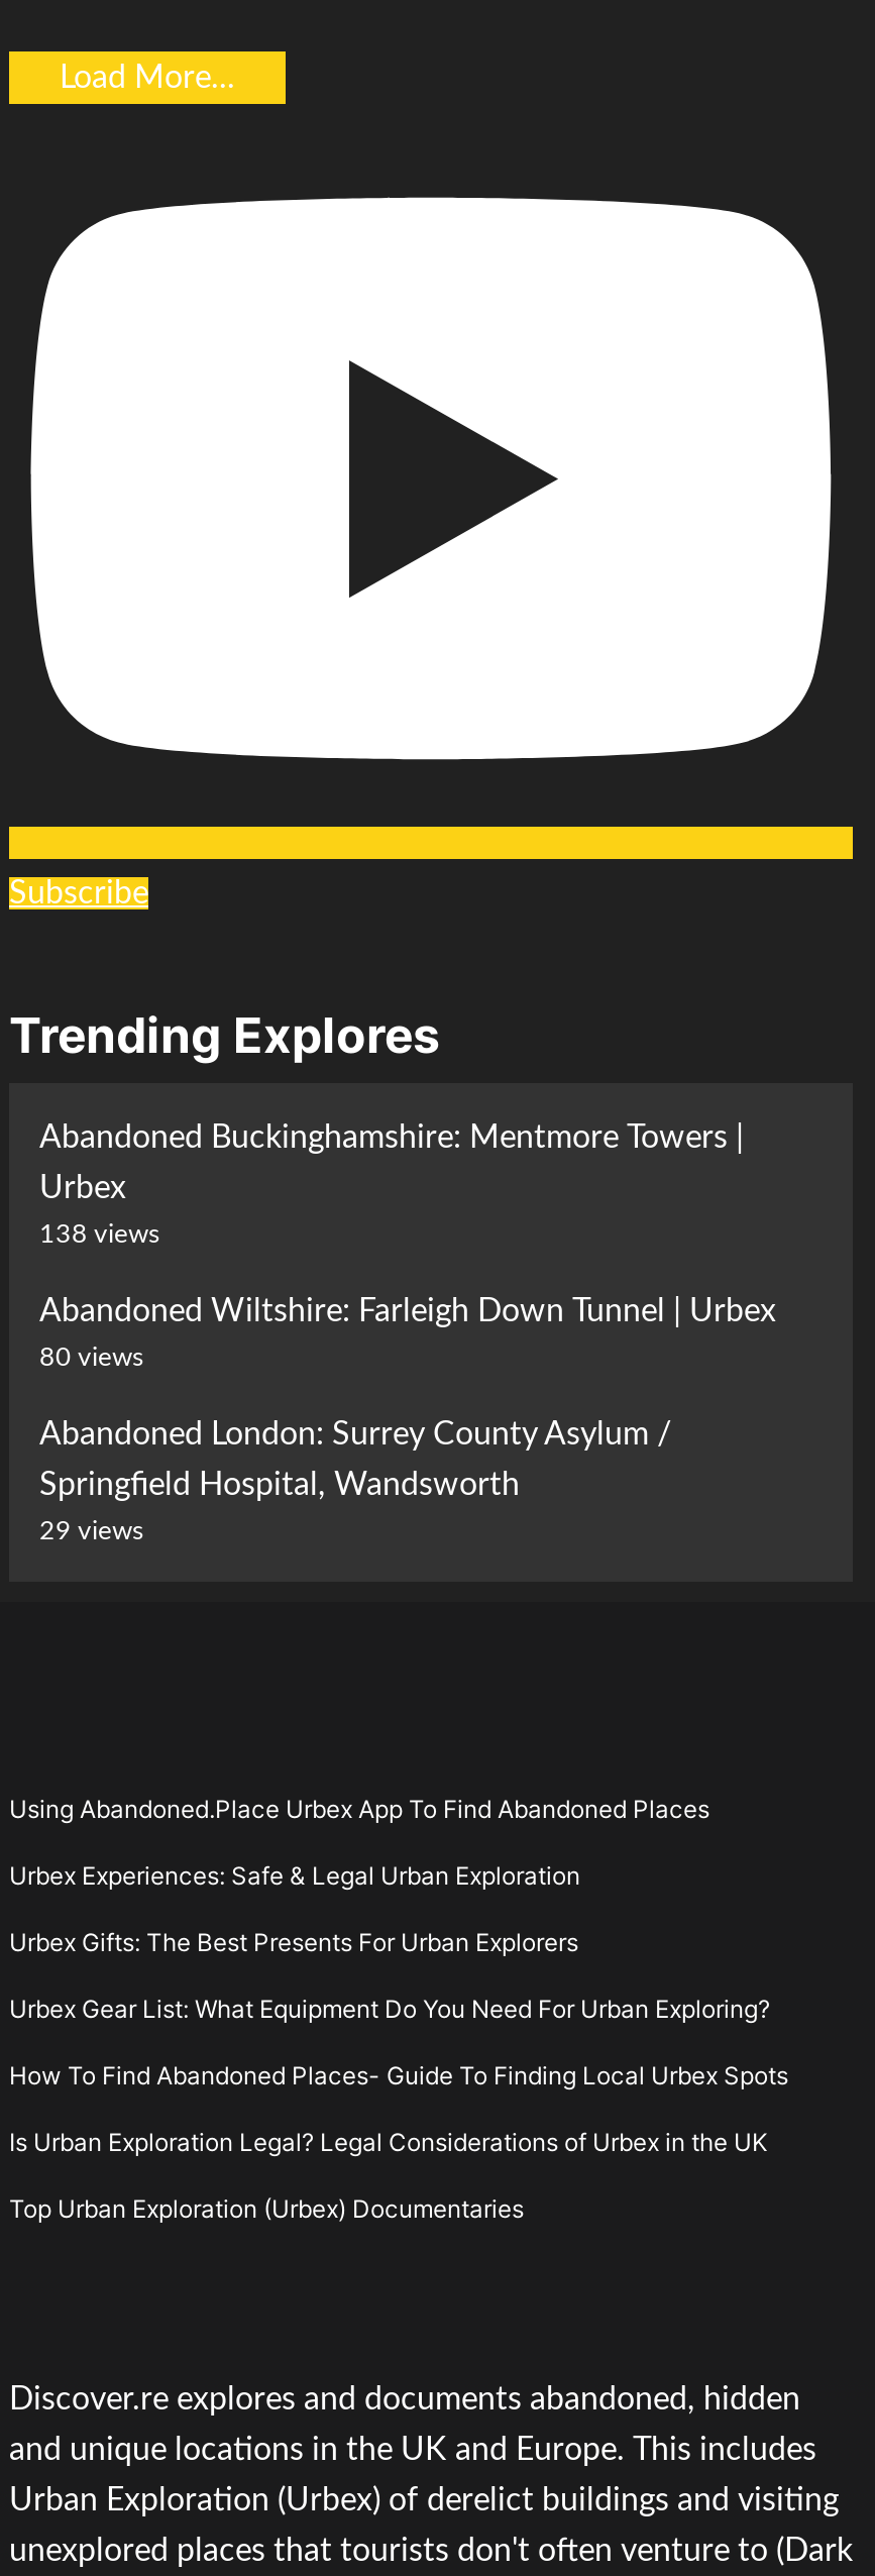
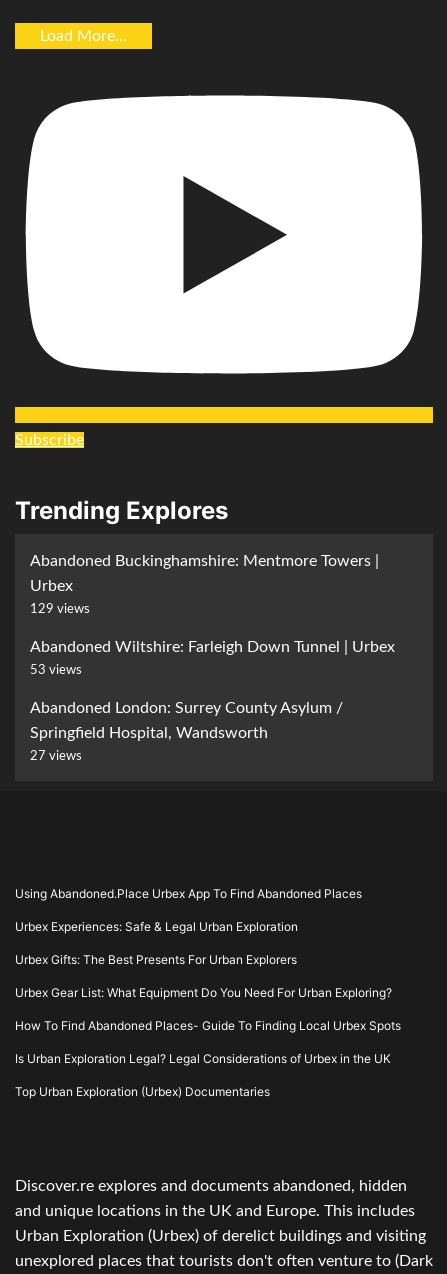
[39,1223,160,1247] 138 views -> [30,603,90,615] 129 views
[39,1346,144,1370] 80 views -> [30,664,82,676] 53 views
[39,1519,144,1544] 29 views -> [30,750,82,762] 27 views

